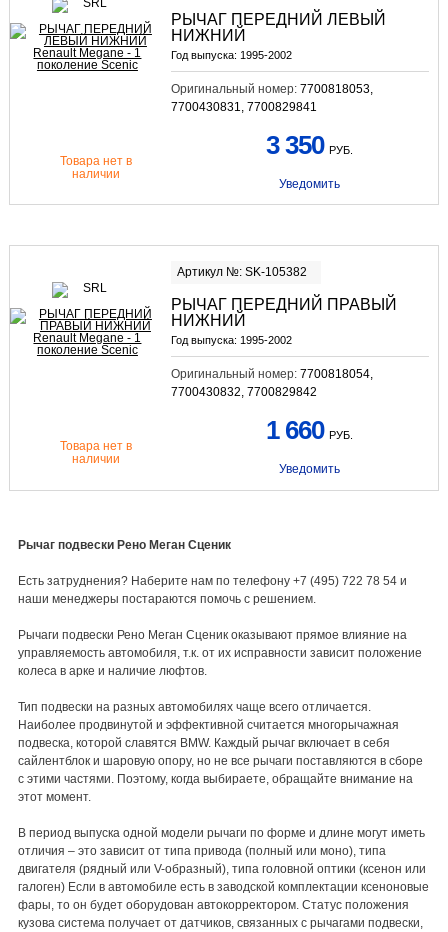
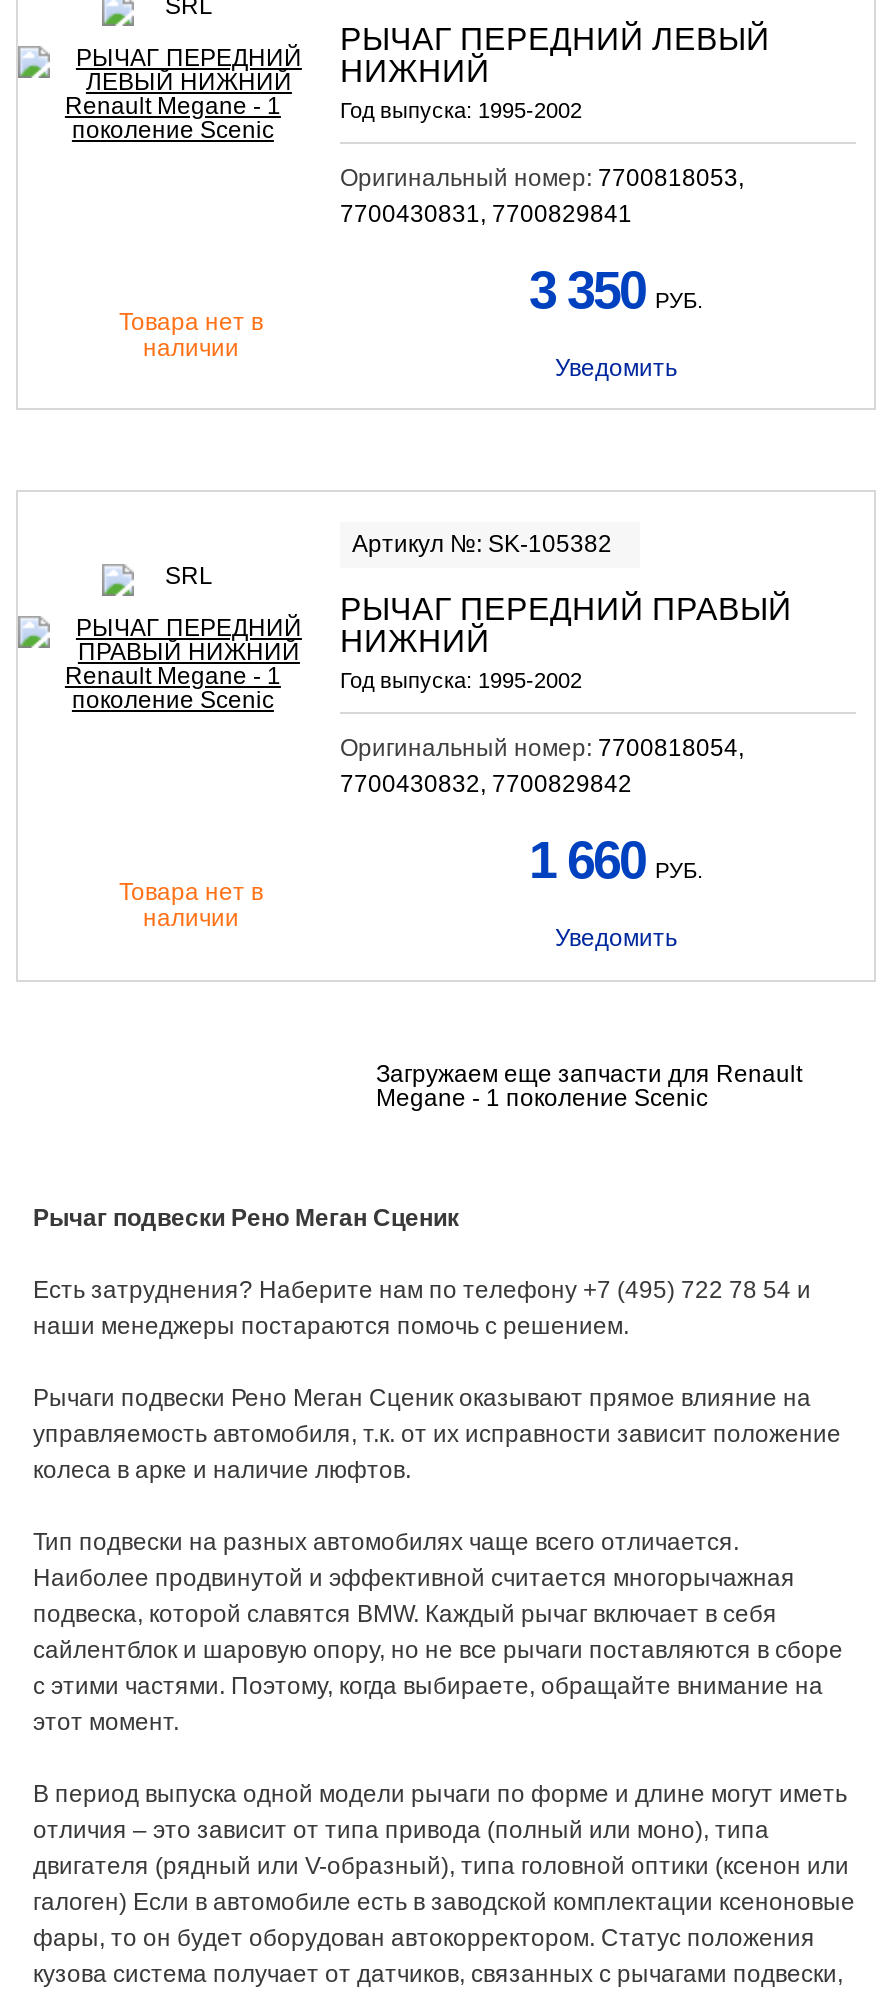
none -> [376,1059,802,1111] Загружаем еще запчасти для Renault | Megane - 1 поколение Scenic

